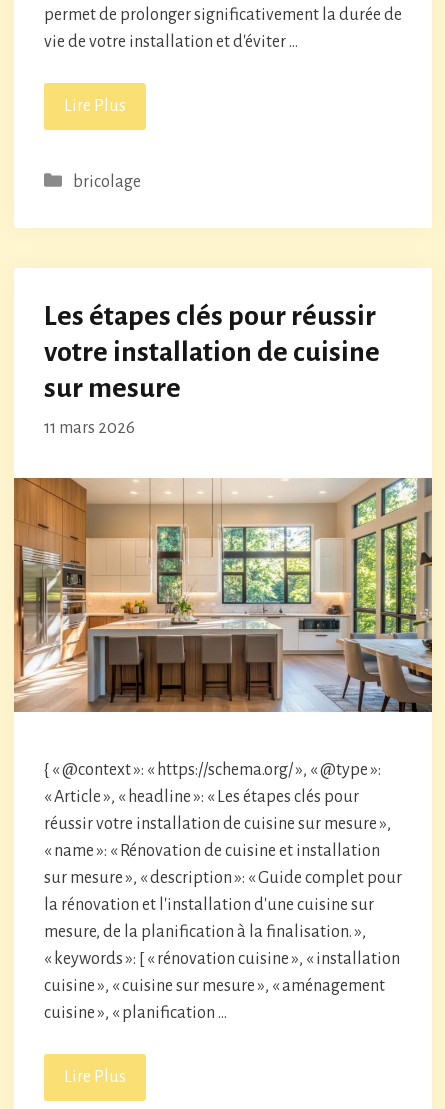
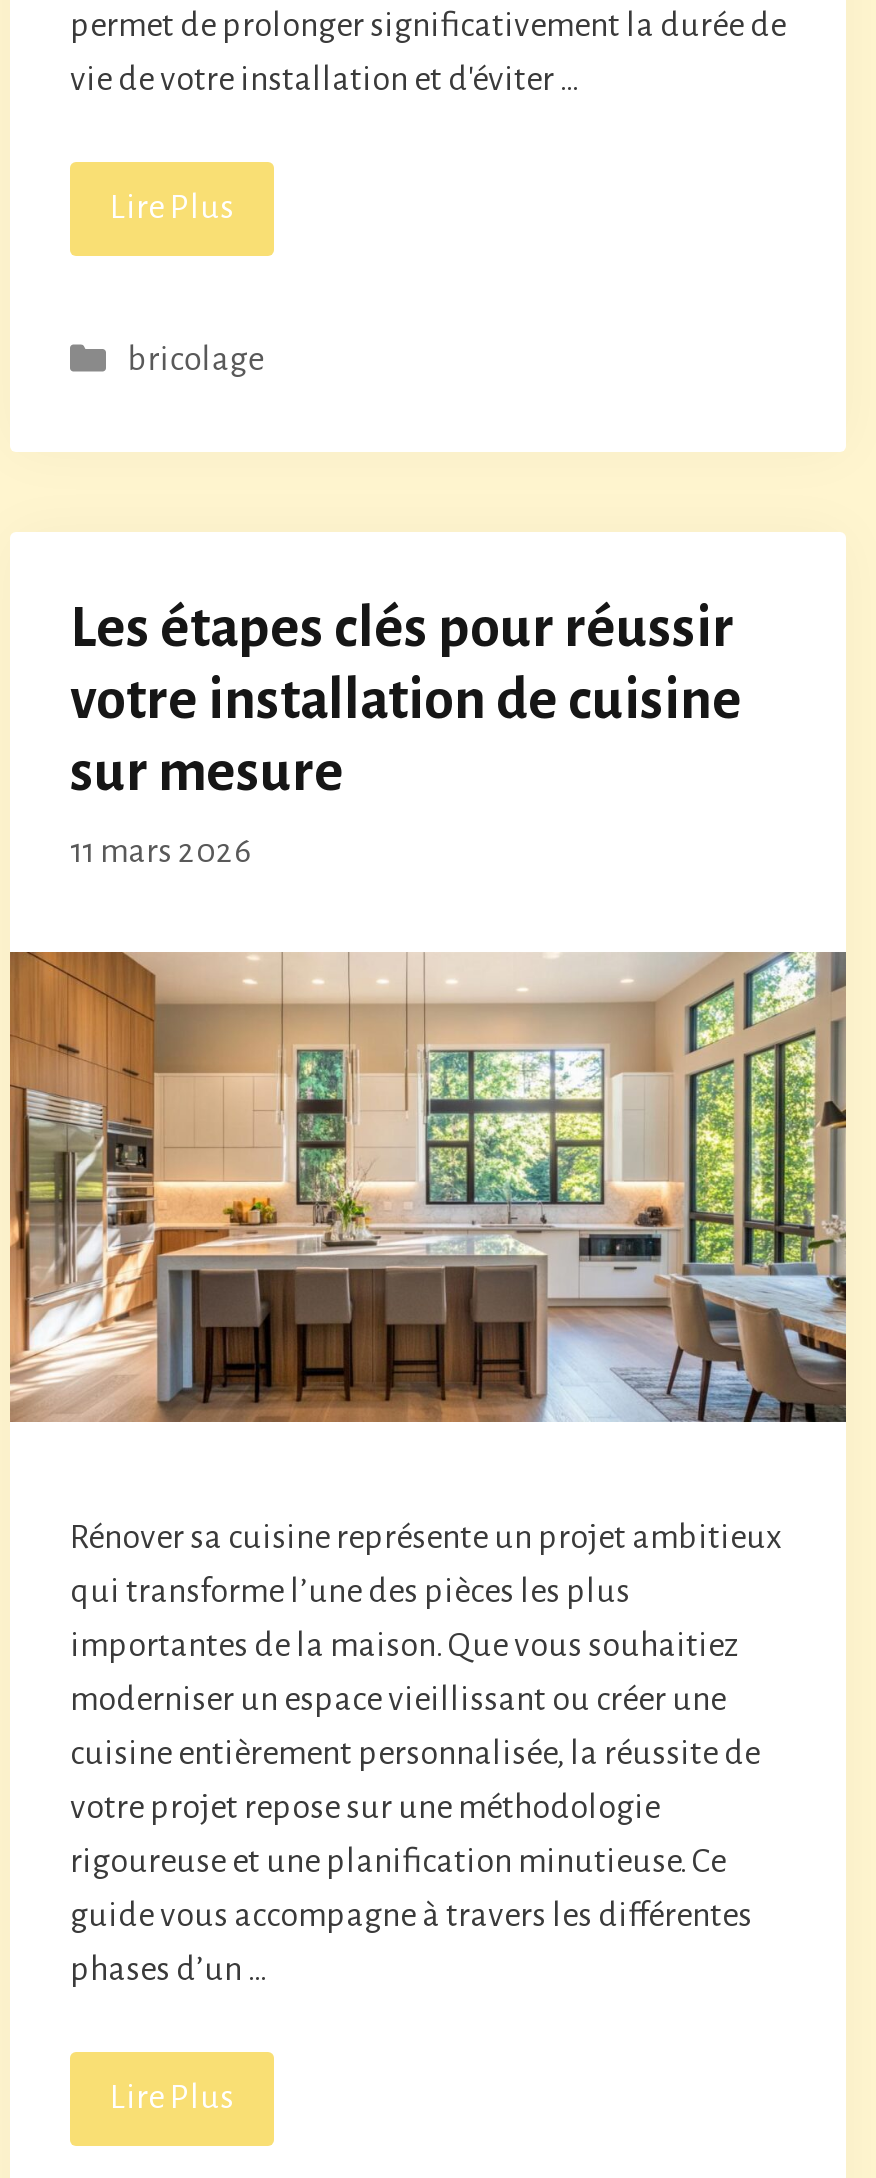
[44,761,402,1022] { « @context »: « https://schema.org/ », « @type »: | « Article », « headline »: « Les étapes clés pour | réussir votre installation de cuisine sur mesure », | « name »: « Rénovation de cuisine et installation | sur mesure », « description »: « Guide complet pour | la rénovation et l'installation d'une cuisine sur | mesure, de la planification à la finalisation. », | « keywords »: [ « rénovation cuisine », « installation | cuisine », « cuisine sur mesure », « aménagement | cuisine », « planification … -> [70,1520,782,1988] Rénover sa cuisine représente un projet ambitieux | qui transforme l’une des pièces les plus | importantes de la maison. Que vous souhaitiez | moderniser un espace vieillissant ou créer une | cuisine entièrement personnalisée, la réussite de | votre projet repose sur une méthodologie | rigoureuse et une planification minutieuse. Ce | guide vous accompagne à travers les différentes | phases d’un …

